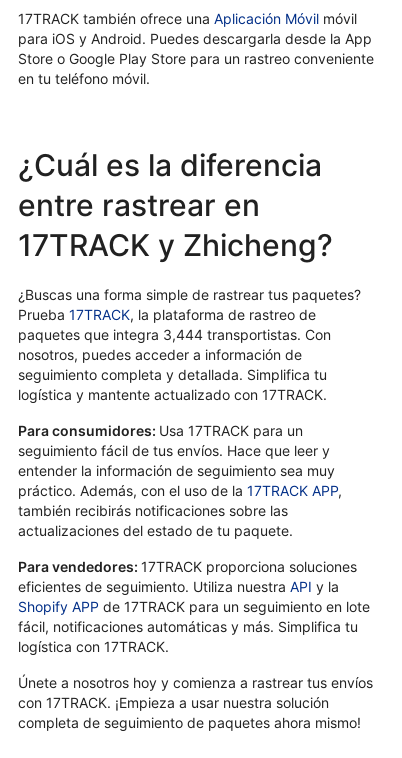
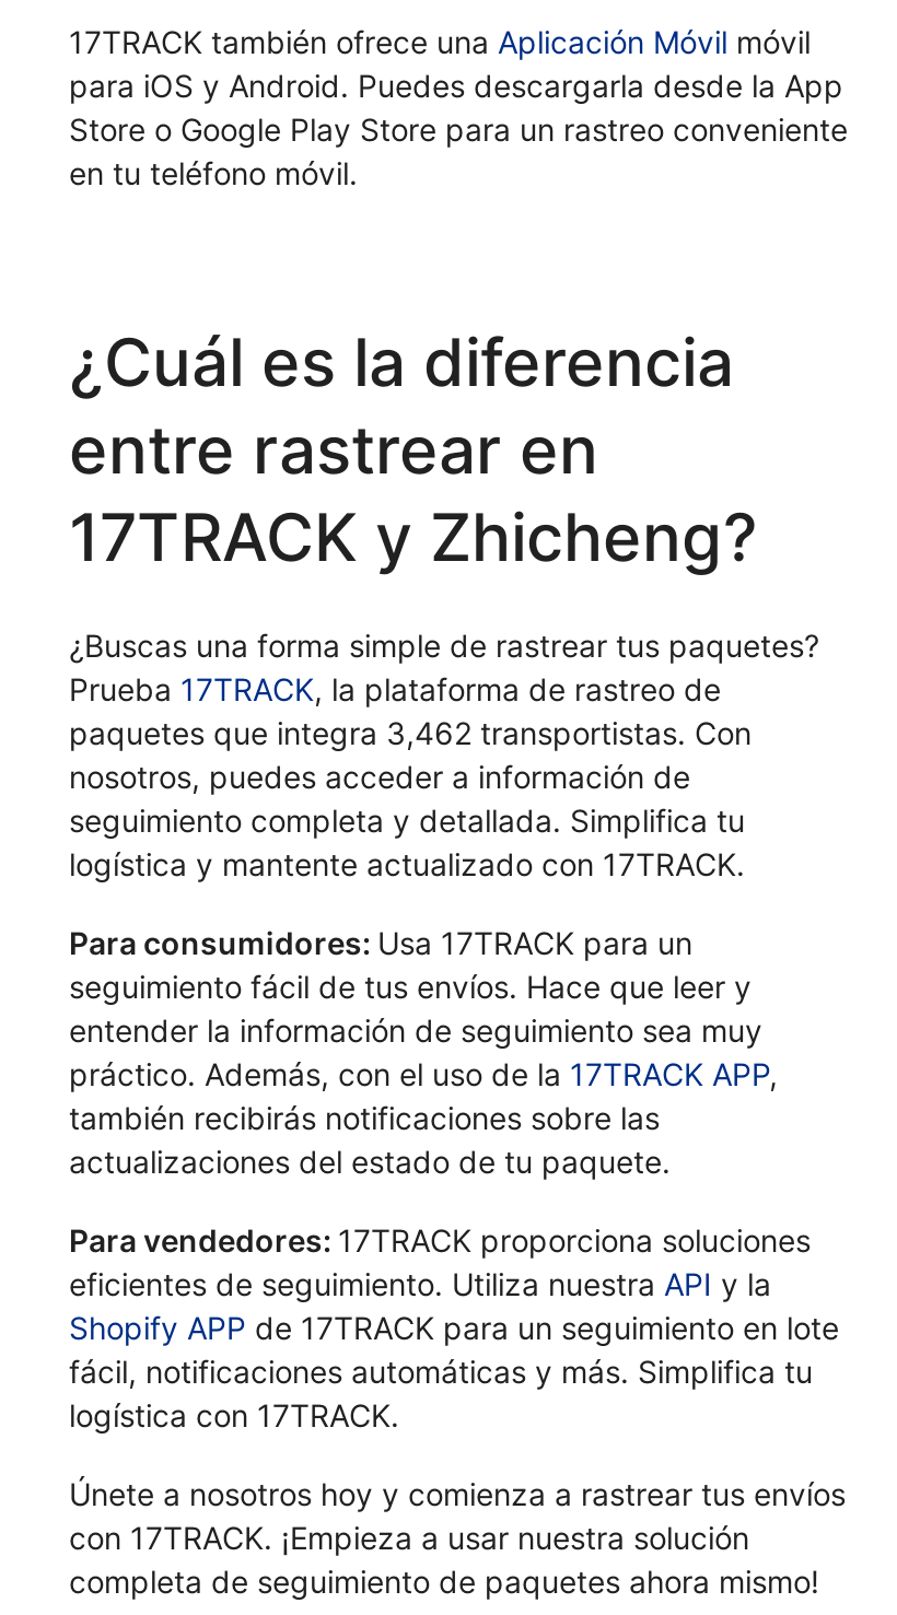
[18,326,331,343] paquetes que integra 3,444 transportistas. Con -> [69,714,752,751] paquetes que integra 3,462 transportistas. Con

